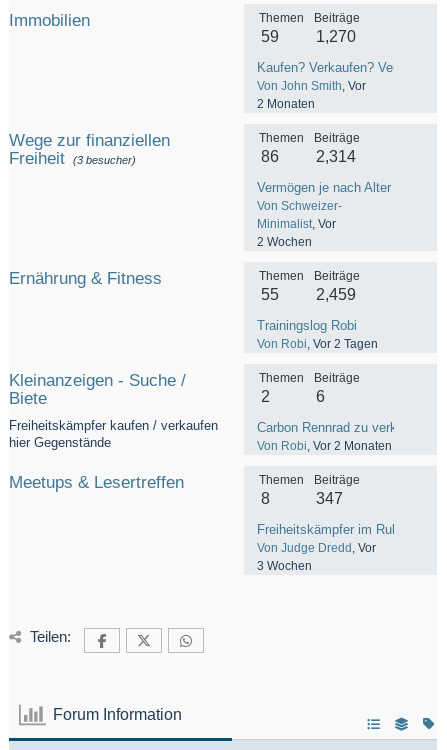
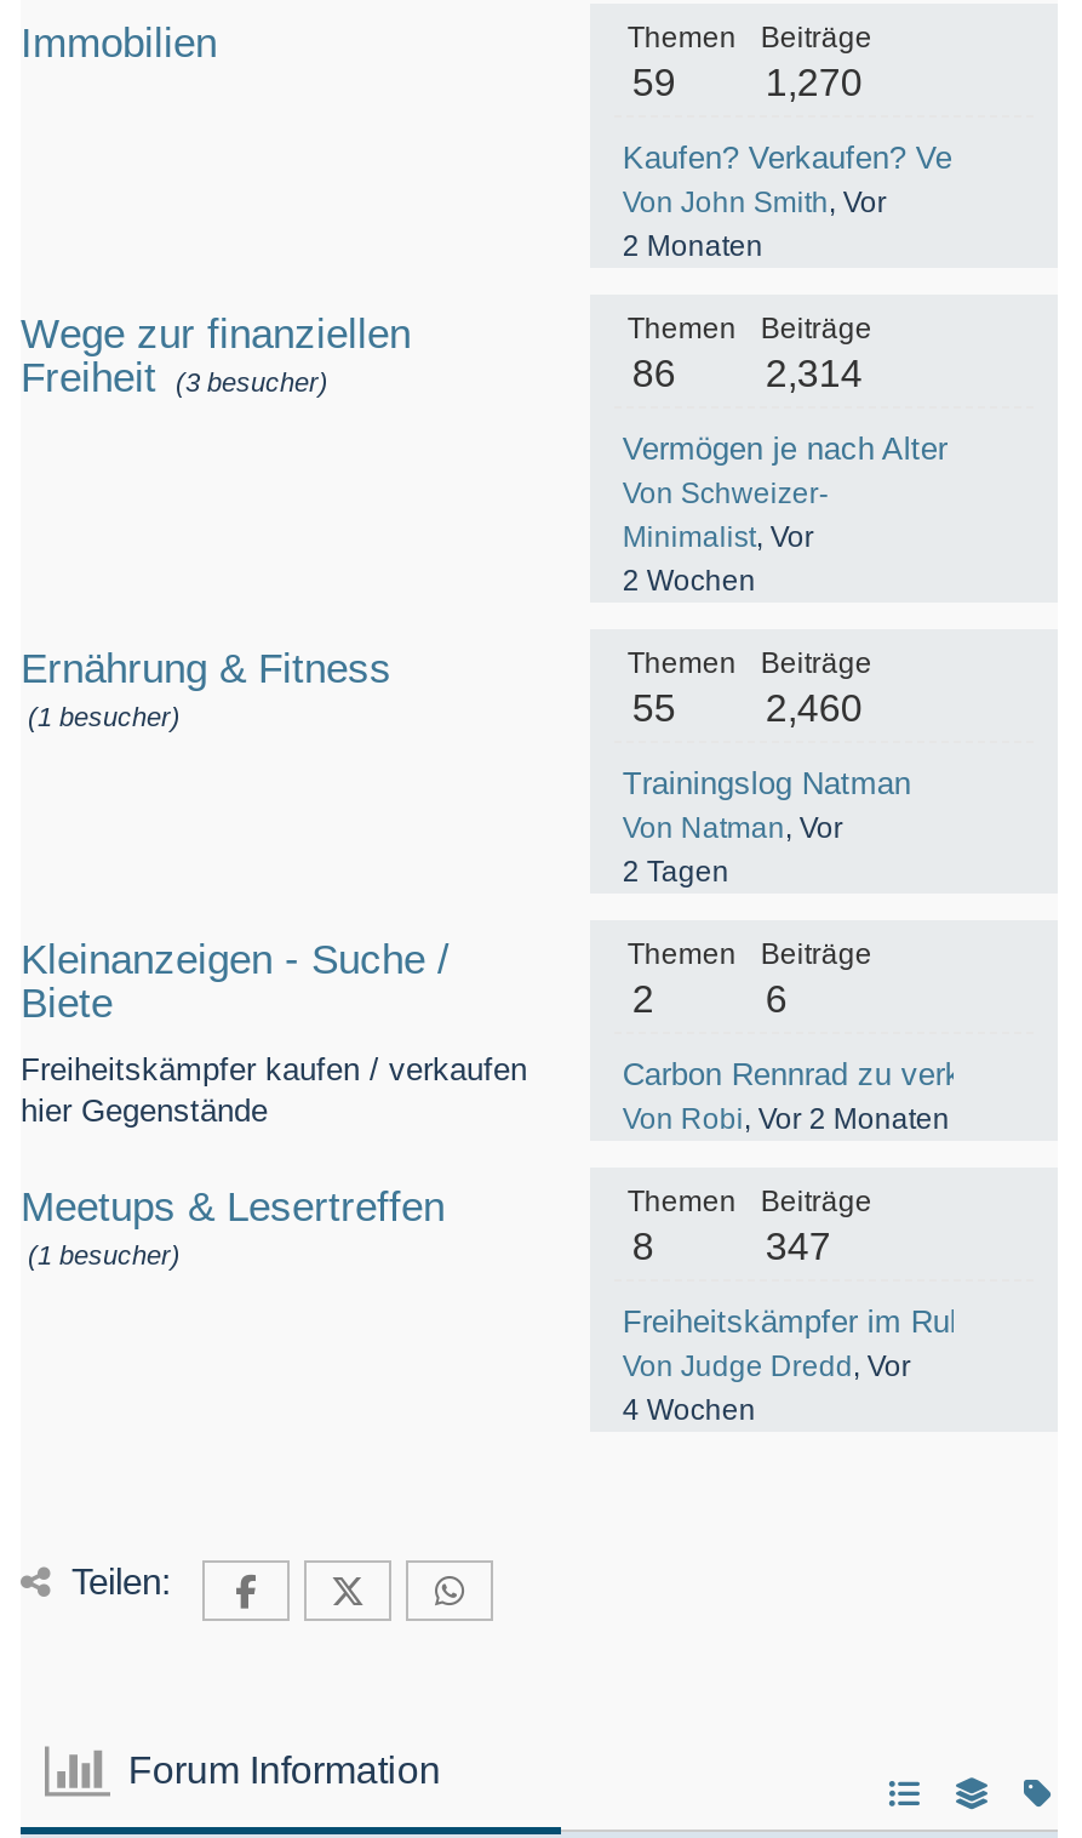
[316,286,356,303] 2,459 -> [766,687,862,729] 2,460
none -> [28,702,181,731] (1 besucher)
[257,318,378,351] Trainingslog Robi | Von Robi, Vor 2 Tagen -> [623,765,911,889] Trainingslog Natman | Von Natman, Vor | 2 Tagen
none -> [28,1240,181,1269] (1 besucher)
[257,559,312,573] 3 Wochen -> [623,1393,756,1427] 4 Wochen

